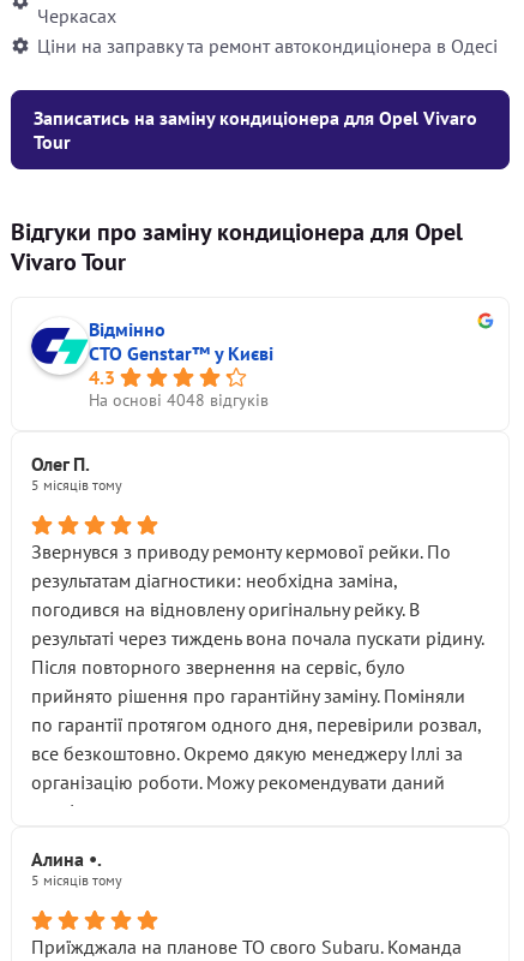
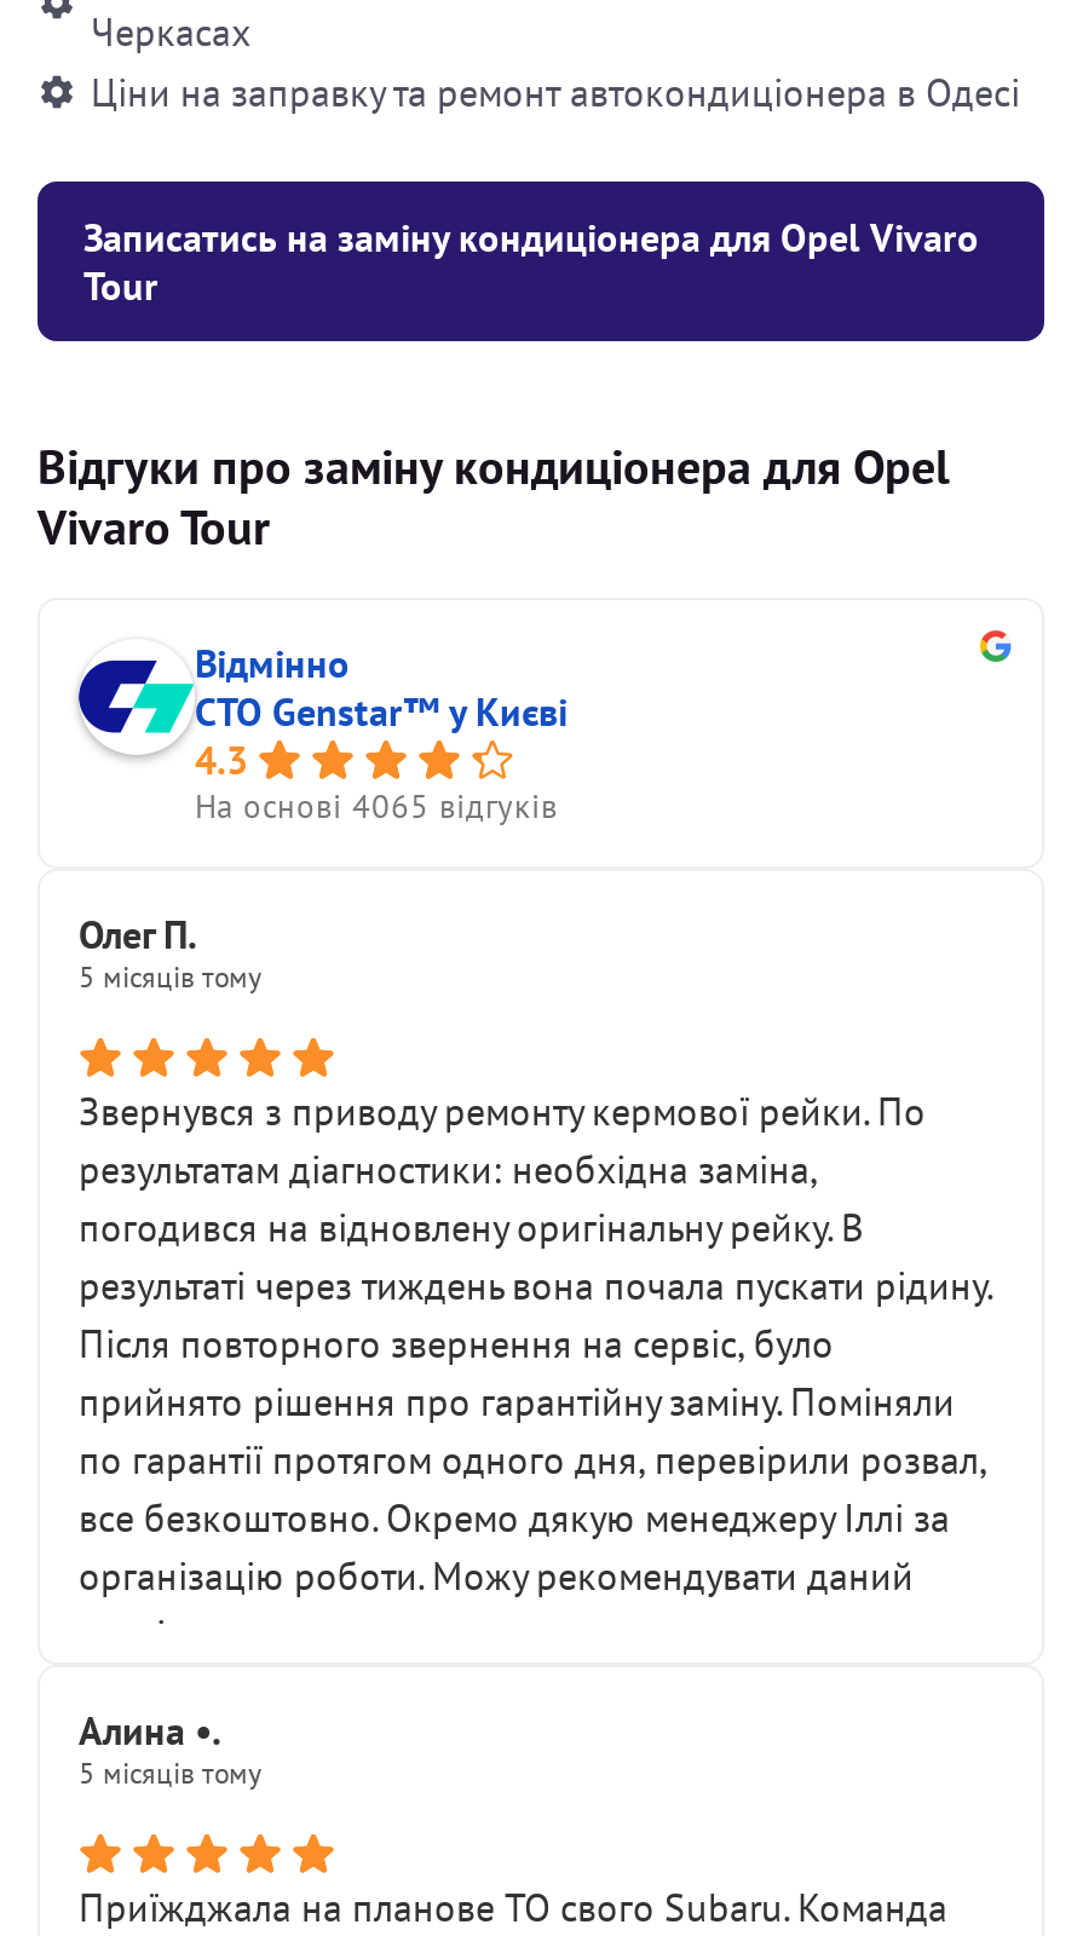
[89,389,269,411] На основі 4048 відгуків -> [195,784,558,828] На основі 4065 відгуків

